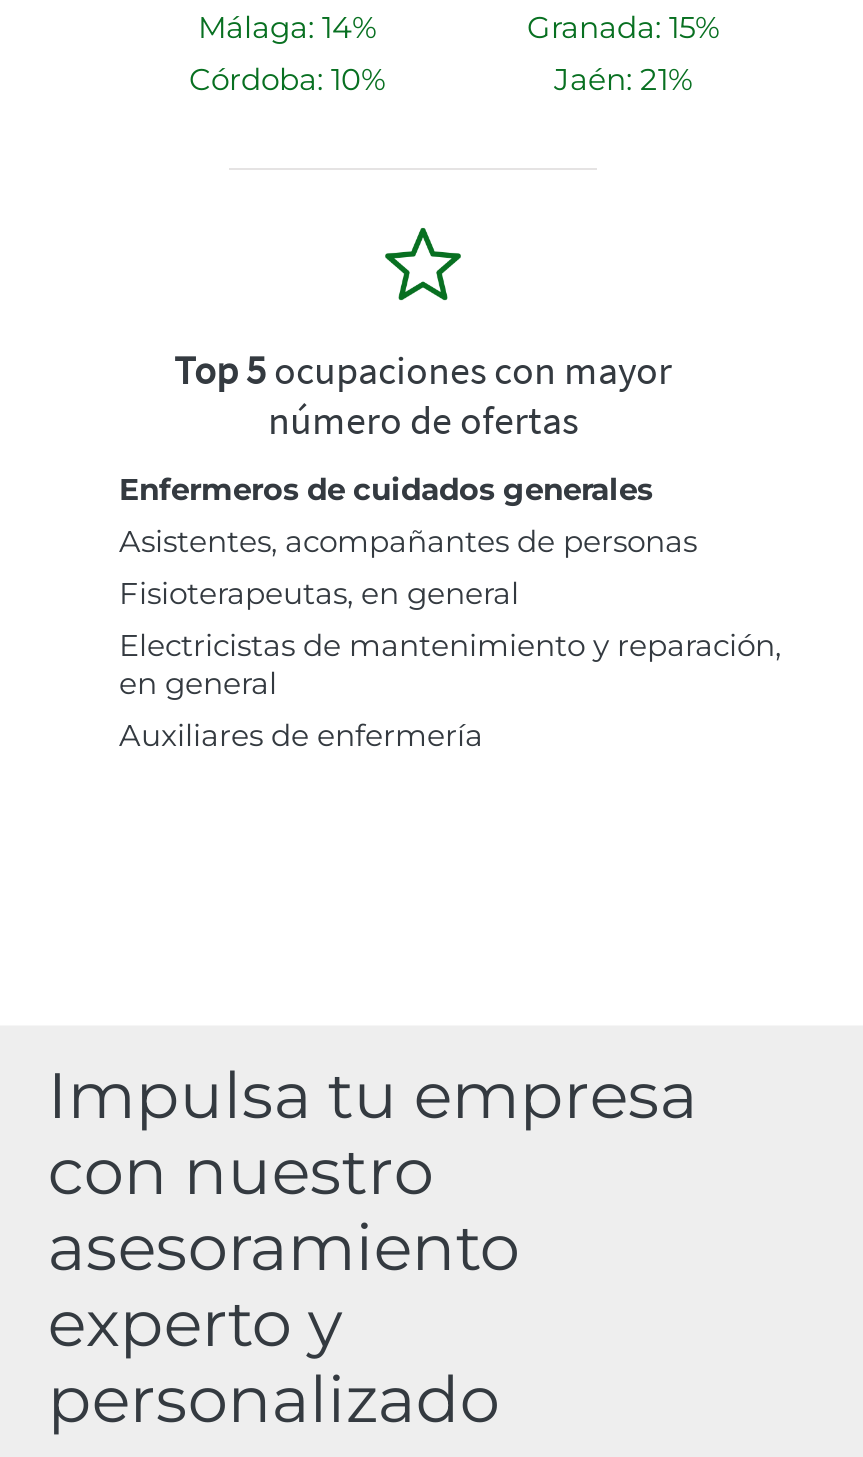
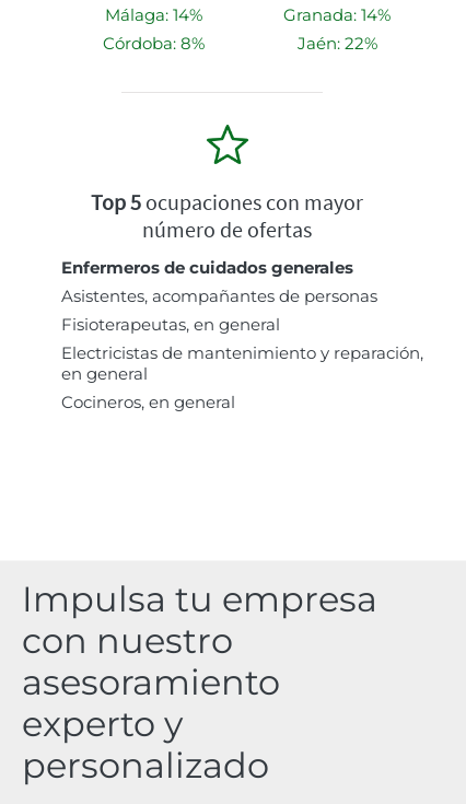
[527,7,719,45] Granada: 15% -> [283,4,391,25] Granada: 14%
[189,59,385,97] Córdoba: 10% -> [102,32,204,53] Córdoba: 8%
[554,59,692,97] Jaén: 21% -> [297,32,377,53] Jaén: 22%
[119,715,483,753] Auxiliares de enfermería -> [61,391,235,412] Cocineros, en general

